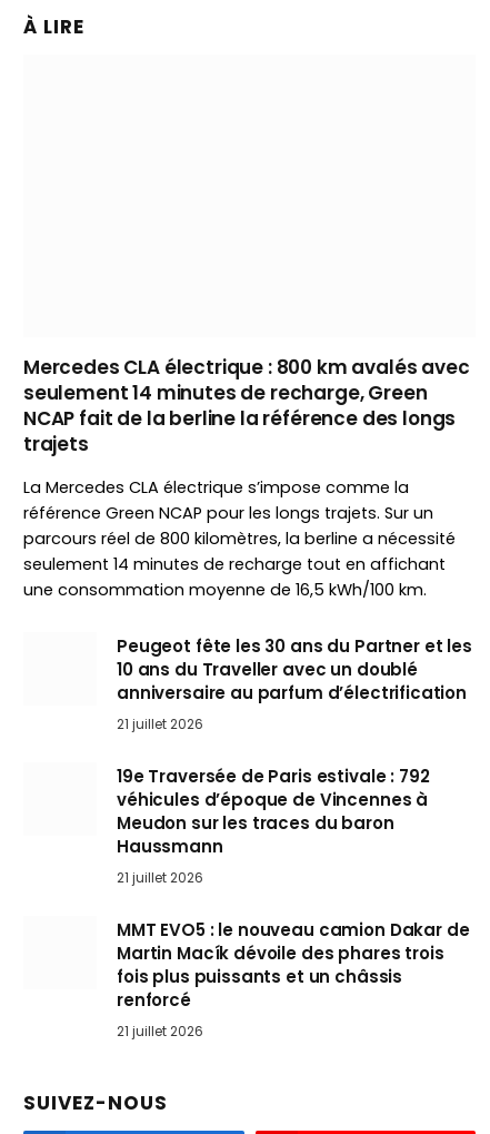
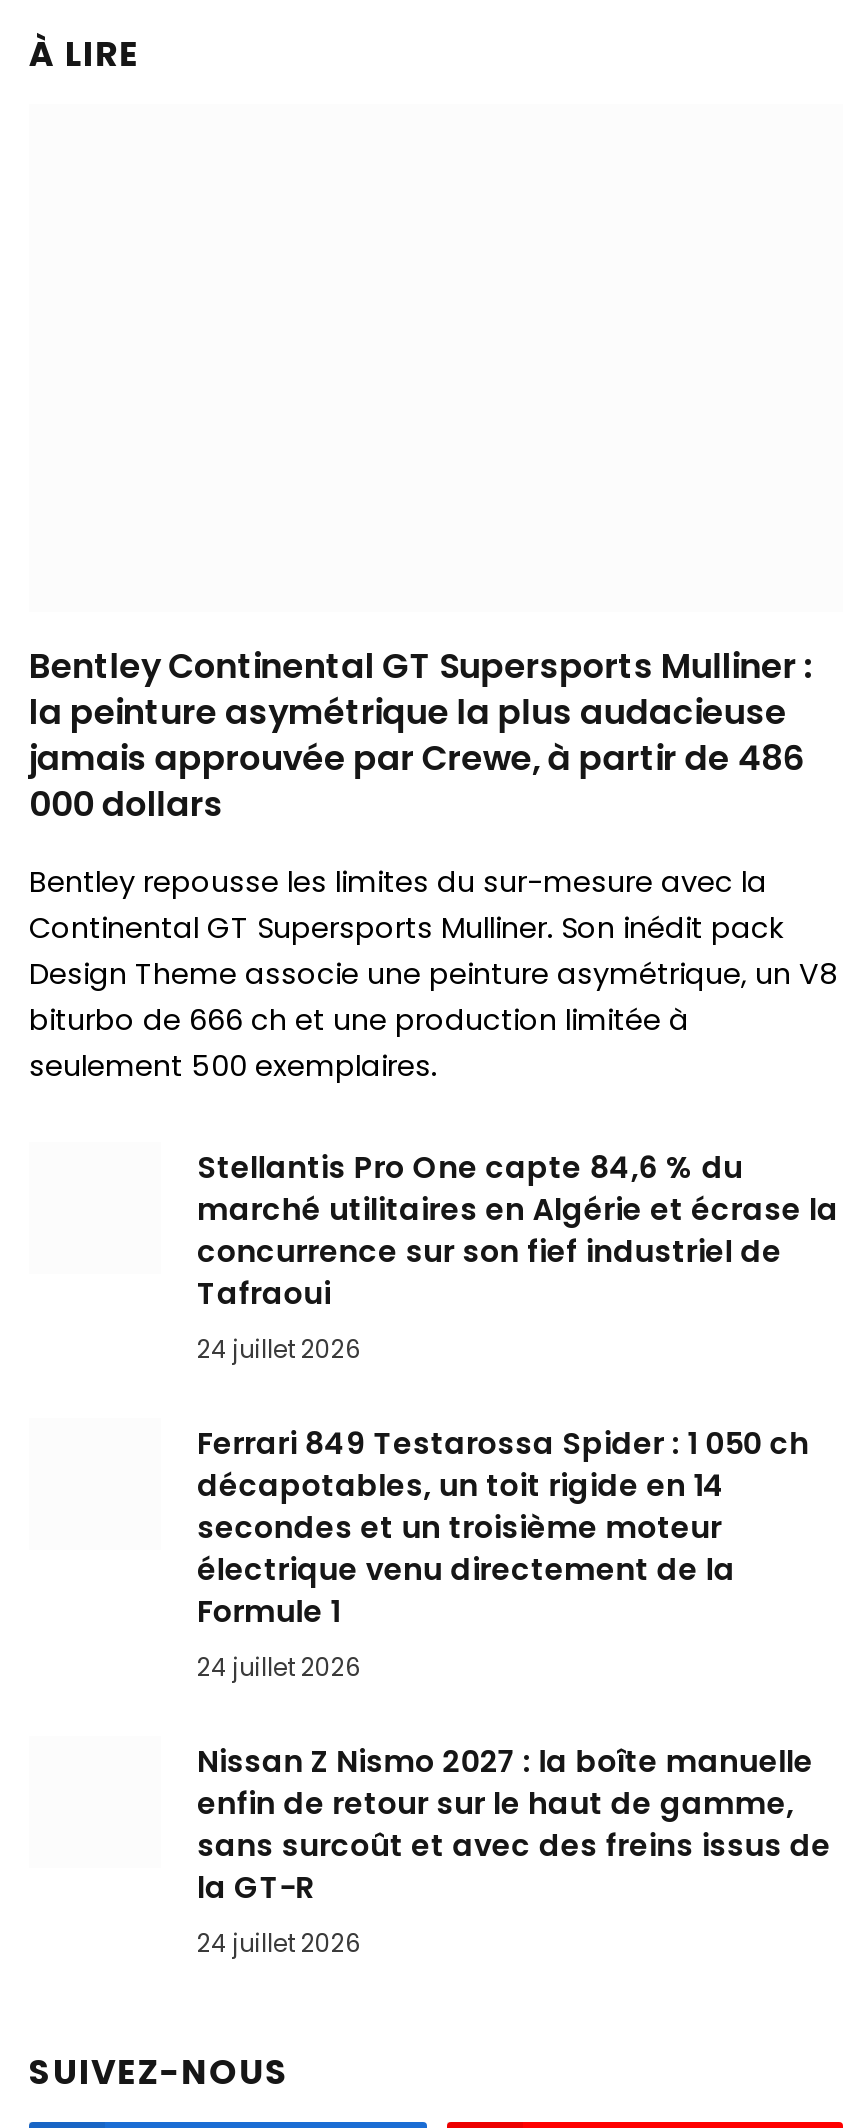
[23,354,469,457] Mercedes CLA électrique : 800 km avalés avec | seulement 14 minutes de recharge, Green | NCAP fait de la berline la référence des longs | trajets -> [29,642,812,828] Bentley Continental GT Supersports Mulliner : | la peinture asymétrique la plus audacieuse | jamais approuvée par Crewe, à partir de 486 | 000 dollars
[23,476,456,601] La Mercedes CLA électrique s’impose comme la | référence Green NCAP pour les longs trajets. Sur un | parcours réel de 800 kilomètres, la berline a nécessité | seulement 14 minutes de recharge tout en affichant | une consommation moyenne de 16,5 kWh/100 km. -> [29,862,837,1086] Bentley repousse les limites du sur-mesure avec la | Continental GT Supersports Mulliner. Son inédit pack | Design Theme associe une peinture asymétrique, un V8 | biturbo de 666 ch et une production limitée à | seulement 500 exemplaires.
[117,634,472,733] Peugeot fête les 30 ans du Partner et les | 10 ans du Traveller avec un doublé | anniversaire au parfum d’électrification | 21 juillet 2026 -> [197,1146,838,1366] Stellantis Pro One capte 84,6 % du | marché utilitaires en Algérie et écrase la | concurrence sur son fief industriel de | Tafraoui | 24 juillet 2026
[117,765,429,887] 19e Traversée de Paris estivale : 792 | véhicules d’époque de Vincennes à | Meudon sur les traces du baron | Haussmann | 21 juillet 2026 -> [197,1422,809,1684] Ferrari 849 Testarossa Spider : 1 050 ch | décapotables, un toit rigide en 14 | secondes et un troisième moteur | électrique venu directement de la | Formule 1 | 24 juillet 2026
[117,918,469,1041] MMT EVO5 : le nouveau camion Dakar de | Martin Macík dévoile des phares trois | fois plus puissants et un châssis | renforcé | 21 juillet 2026 -> [197,1740,831,1960] Nissan Z Nismo 2027 : la boîte manuelle | enfin de retour sur le haut de gamme, | sans surcoût et avec des freins issus de | la GT-R | 24 juillet 2026

